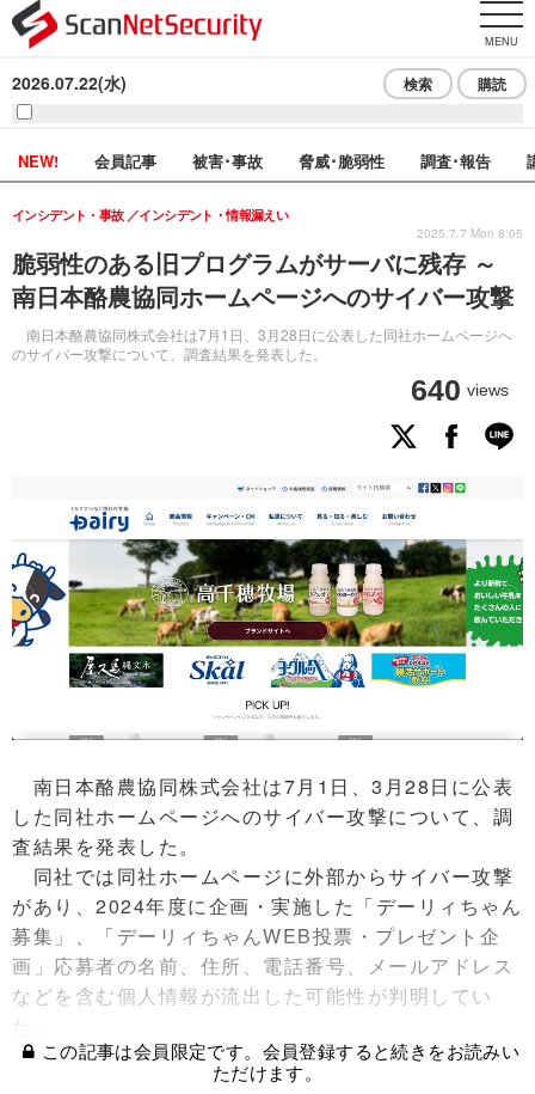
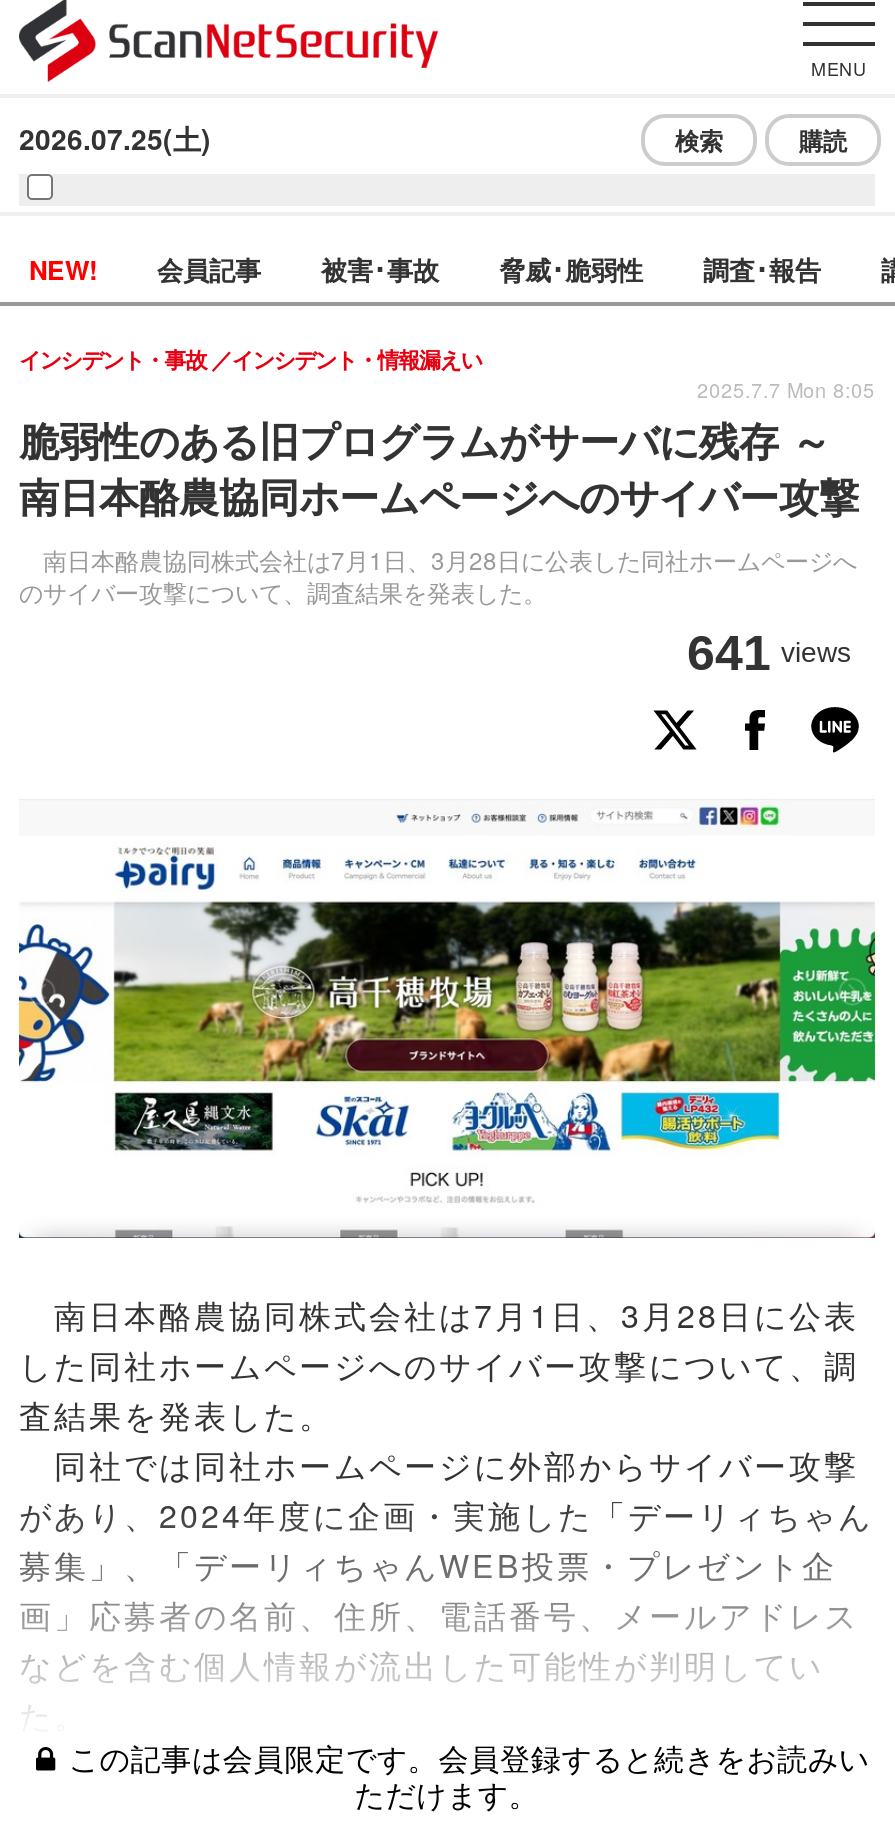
[12,71,127,94] 2026.07.22(水) -> [19,118,211,158] 2026.07.25(土)
[411,373,509,407] 640 views -> [687,624,851,680] 641 views

